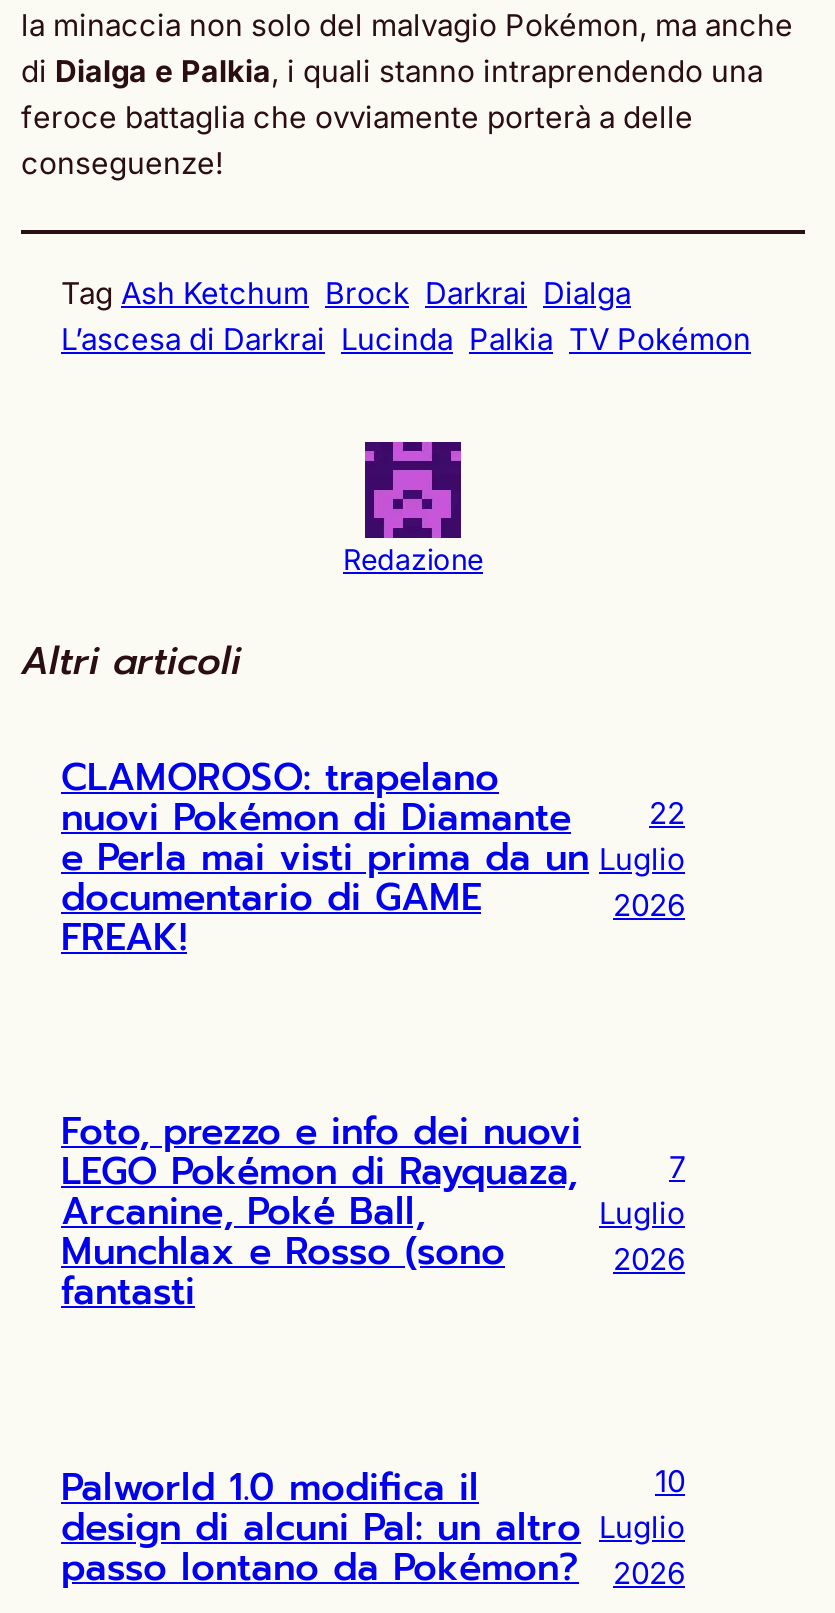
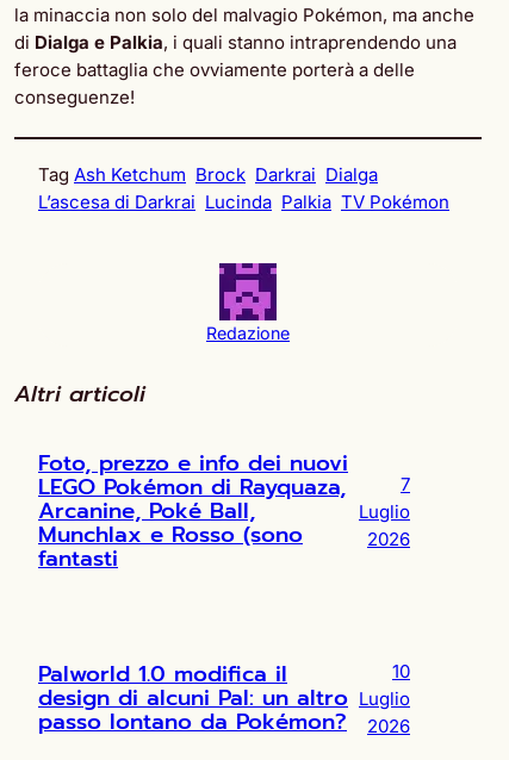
[61,750,589,966] CLAMOROSO: trapelano | nuovi Pokémon di Diamante | e Perla mai visti prima da un | documentario di GAME | FREAK! -> none
[599,793,685,923] 22 | Luglio | 2026 -> none

